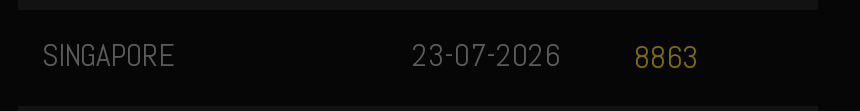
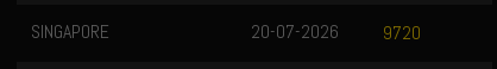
[412,37,560,77] 23-07-2026 -> [251,21,339,44] 20-07-2026
[634,38,698,78] 8863 -> [383,21,421,45] 9720

